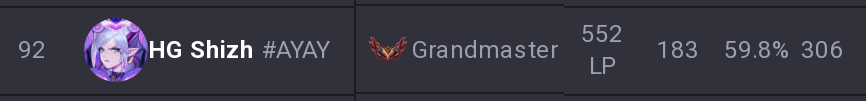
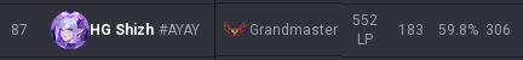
[18,36,46,64] 92 -> [11,22,28,38] 87

